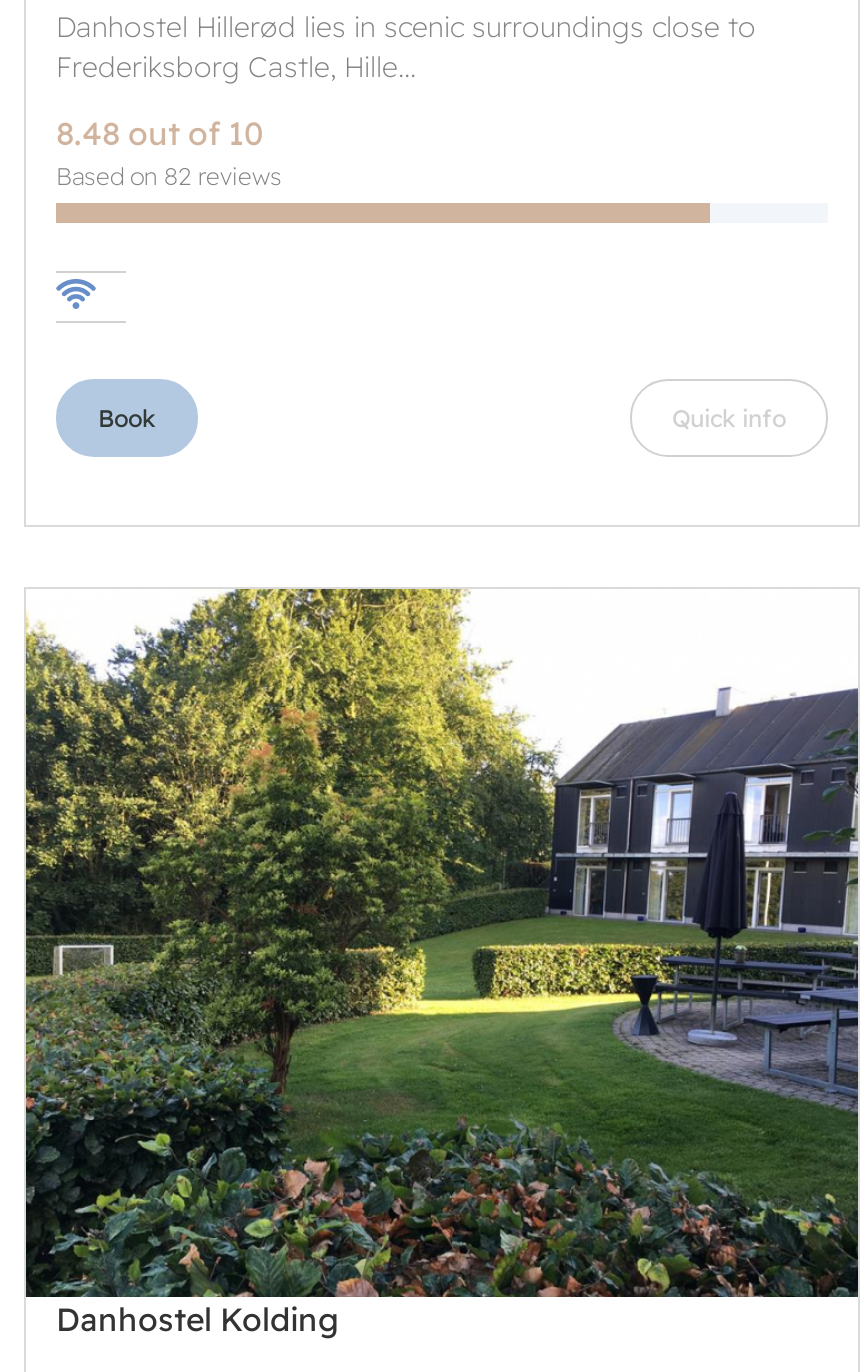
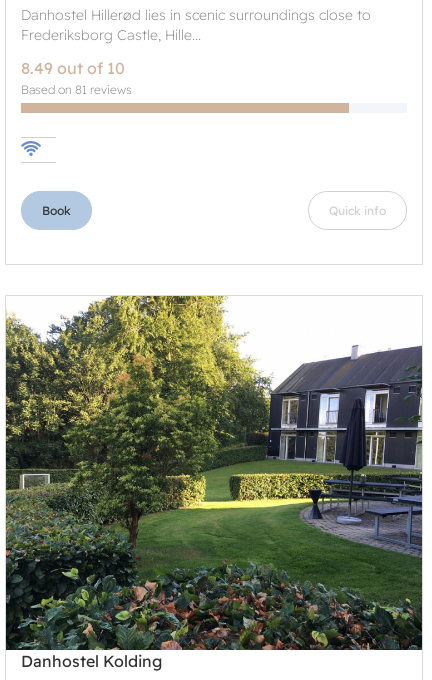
[56,114,264,154] 8.48 out of 10 -> [21,58,125,78] 8.49 out of 10
[56,162,282,192] Based on 82 reviews -> [21,82,132,97] Based on 81 reviews

